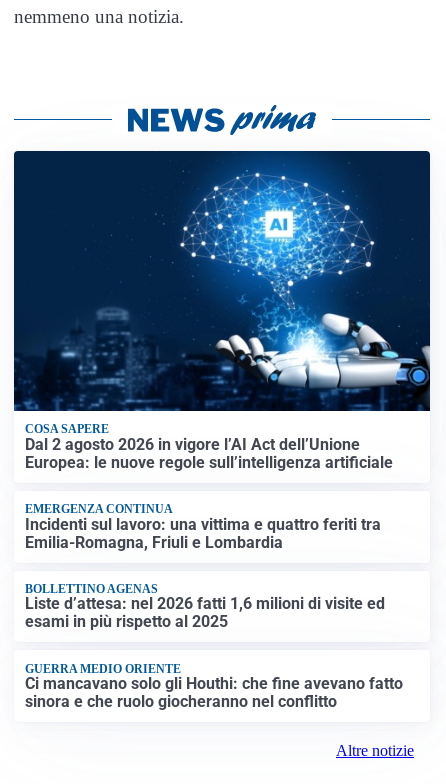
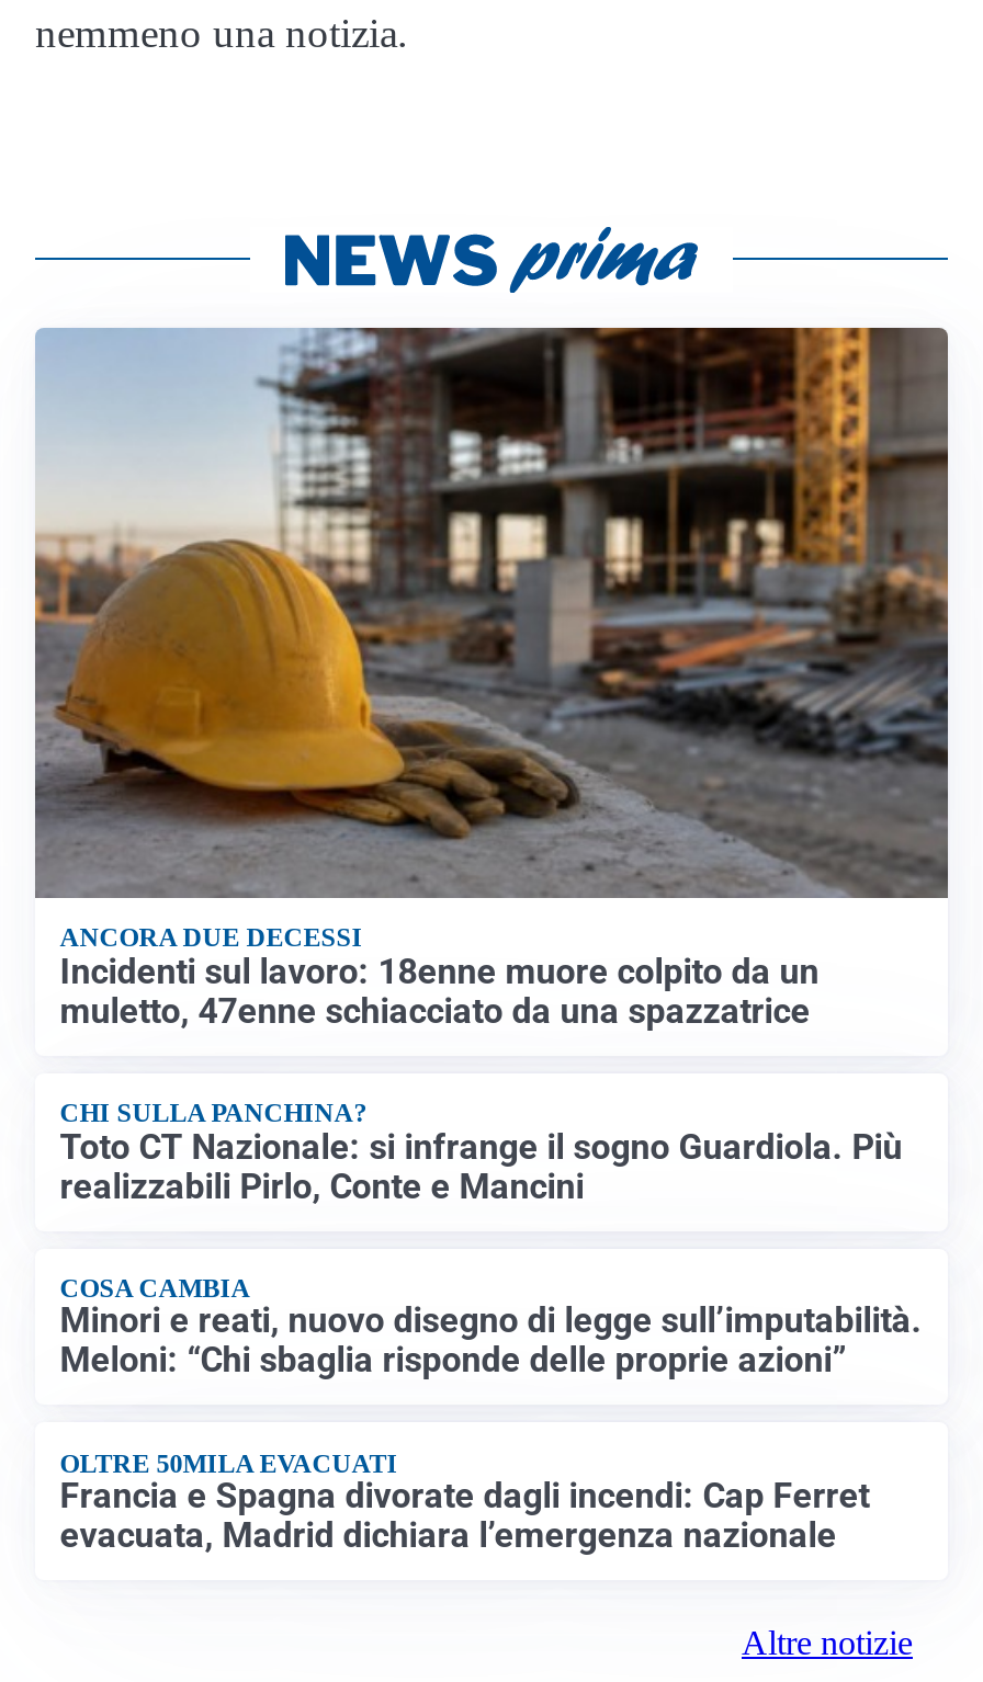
[13,150,431,472] [image] | COSA SAPERE | Dal 2 agosto 2026 in vigore l’AI Act dell’Unione | Europea: le nuove regole sull’intelligenza artificiale -> [33,326,950,1031] [image] | ANCORA DUE DECESSI | Incidenti sul lavoro: 18enne muore colpito da un | muletto, 47enne schiacciato da una spazzatrice
[25,502,381,551] EMERGENZA CONTINUA | Incidenti sul lavoro: una vittima e quattro feriti tra | Emilia-Romagna, Friuli e Lombardia -> [60,1098,902,1206] CHI SULLA PANCHINA? | Toto CT Nazionale: si infrange il sogno Guardiola. Più | realizzabili Pirlo, Conte e Mancini
[25,582,385,631] BOLLETTINO AGENAS | Liste d’attesa: nel 2026 fatti 1,6 milioni di visite ed | esami in più rispetto al 2025 -> [60,1273,922,1381] COSA CAMBIA | Minori e reati, nuovo disegno di legge sull’imputabilità. | Meloni: “Chi sbaglia risponde delle proprie azioni”
[25,662,403,711] GUERRA MEDIO ORIENTE | Ci mancavano solo gli Houthi: che fine avevano fatto | sinora e che ruolo giocheranno nel conflitto -> [60,1448,869,1556] OLTRE 50MILA EVACUATI | Francia e Spagna divorate dagli incendi: Cap Ferret | evacuata, Madrid dichiara l’emergenza nazionale

